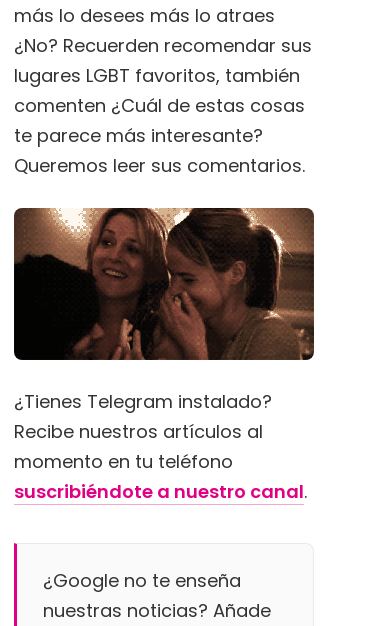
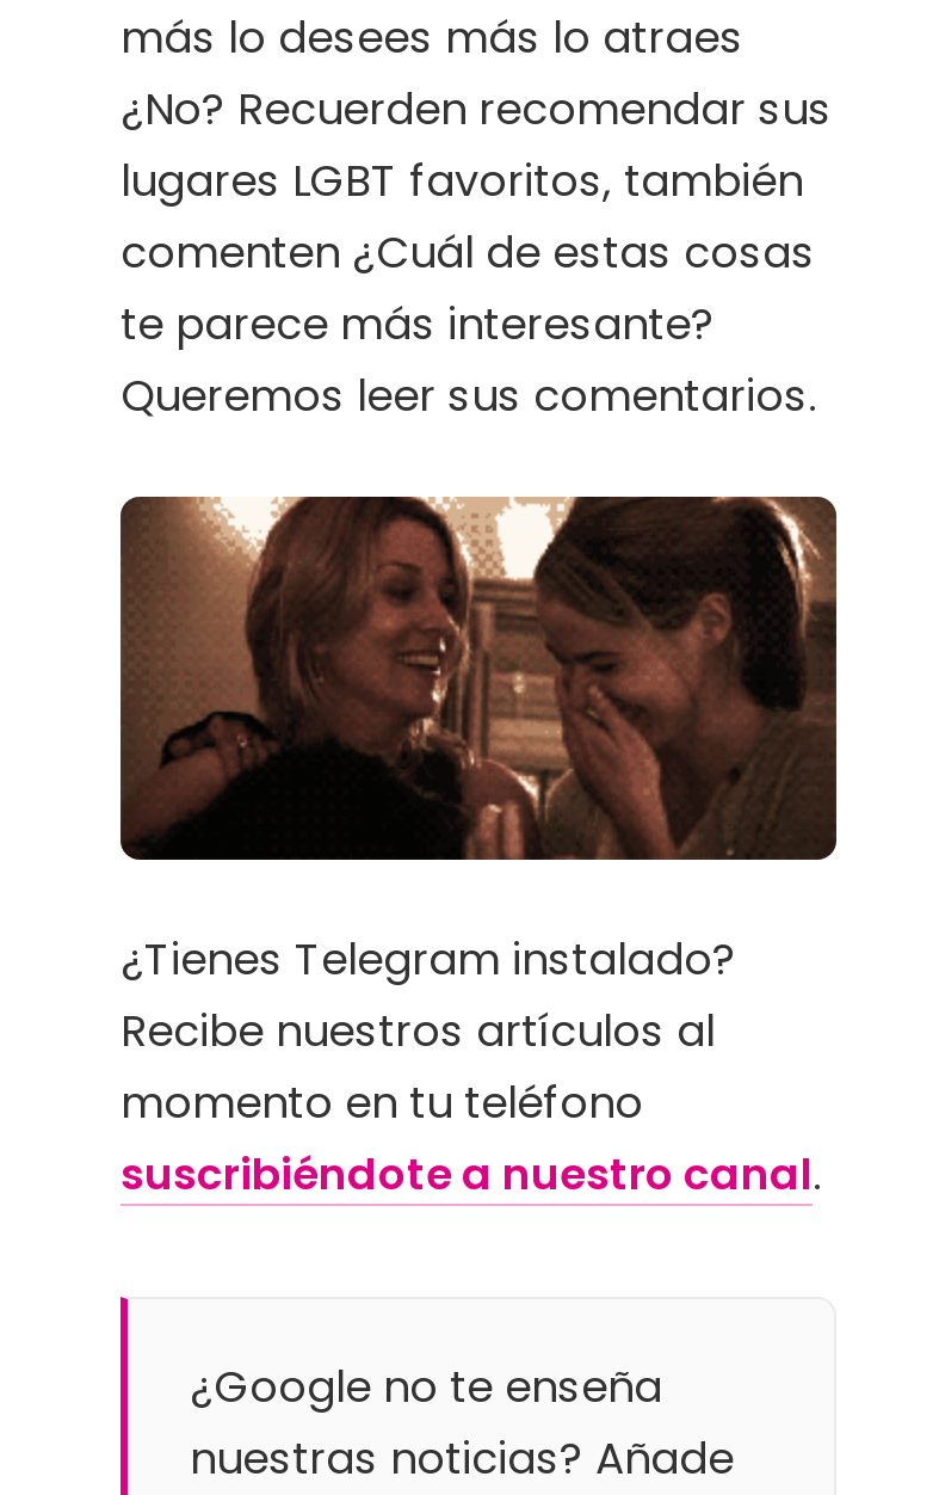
[14,207,314,361] [image] -> [121,494,834,862] [image]

